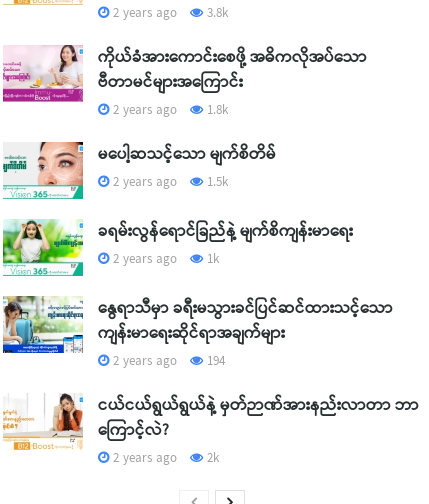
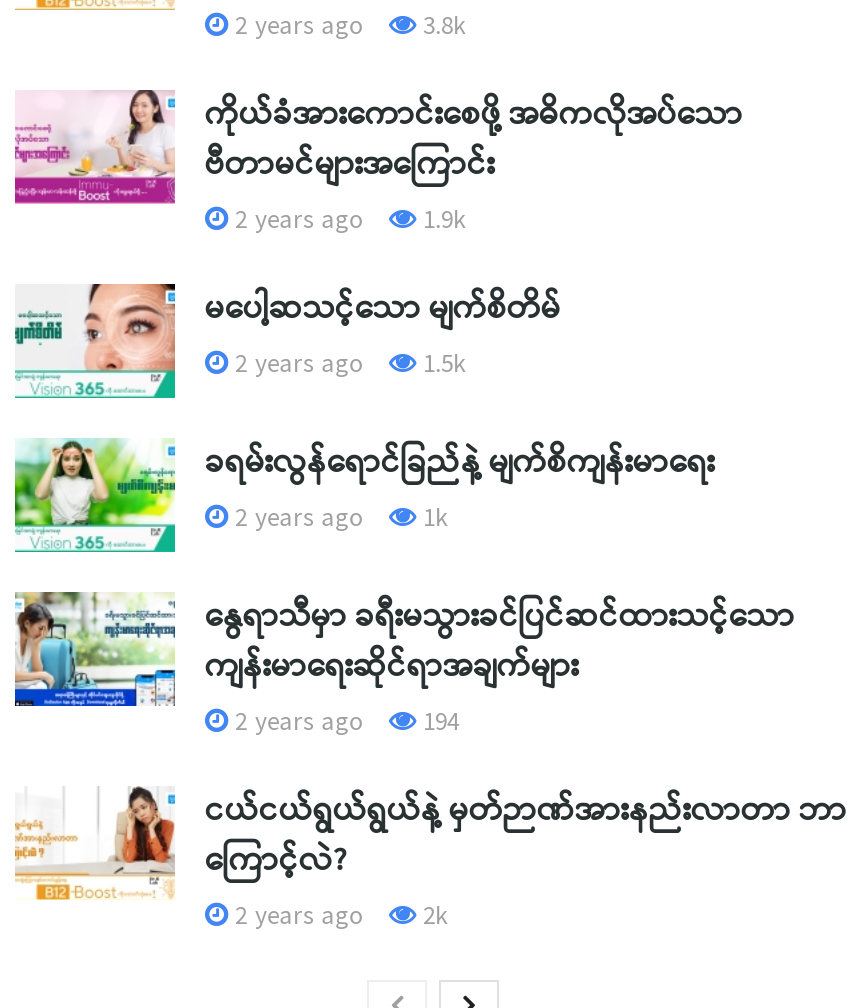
[109,100,228,121] 2 years ago 1.8k -> [227,200,465,242] 2 years ago 1.9k

